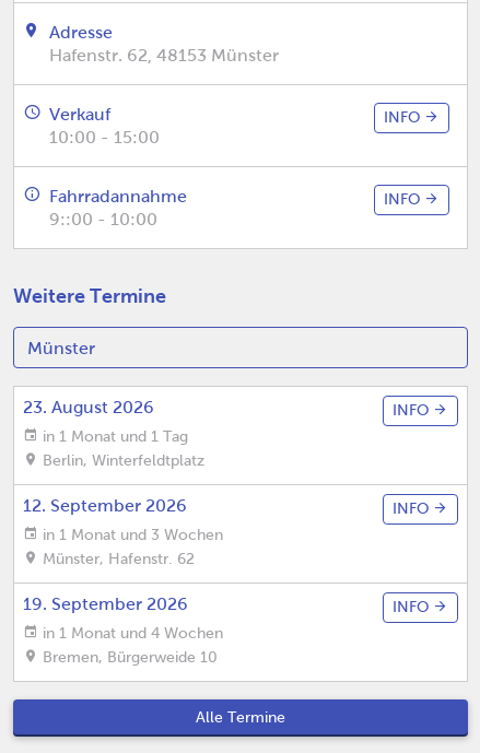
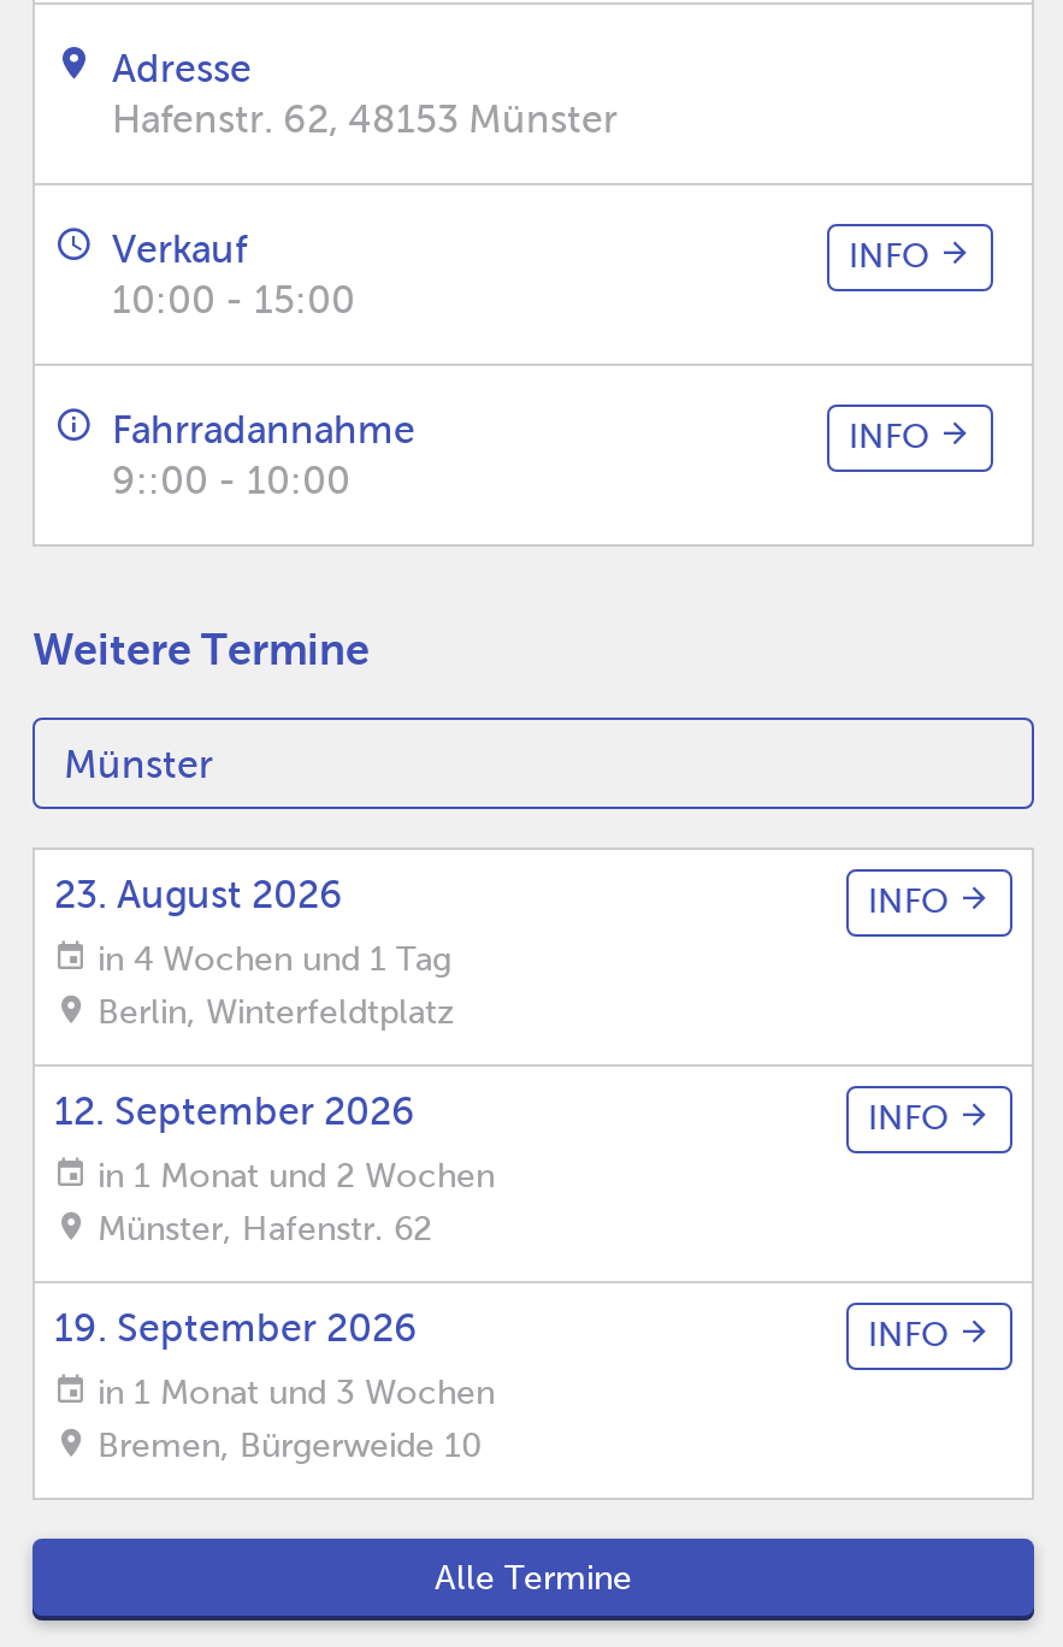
[38,428,188,445] in 1 Monat und 1 Tag -> [88,941,451,978] in 4 Wochen und 1 Tag
none -> [88,1158,495,1194] in 1 Monat und 2 Wochen
moved [38,527,223,543] -> [88,1375,495,1411]: in 1 Monat und 3 Wochen
[38,625,223,642] in 1 Monat und 4 Wochen -> none

